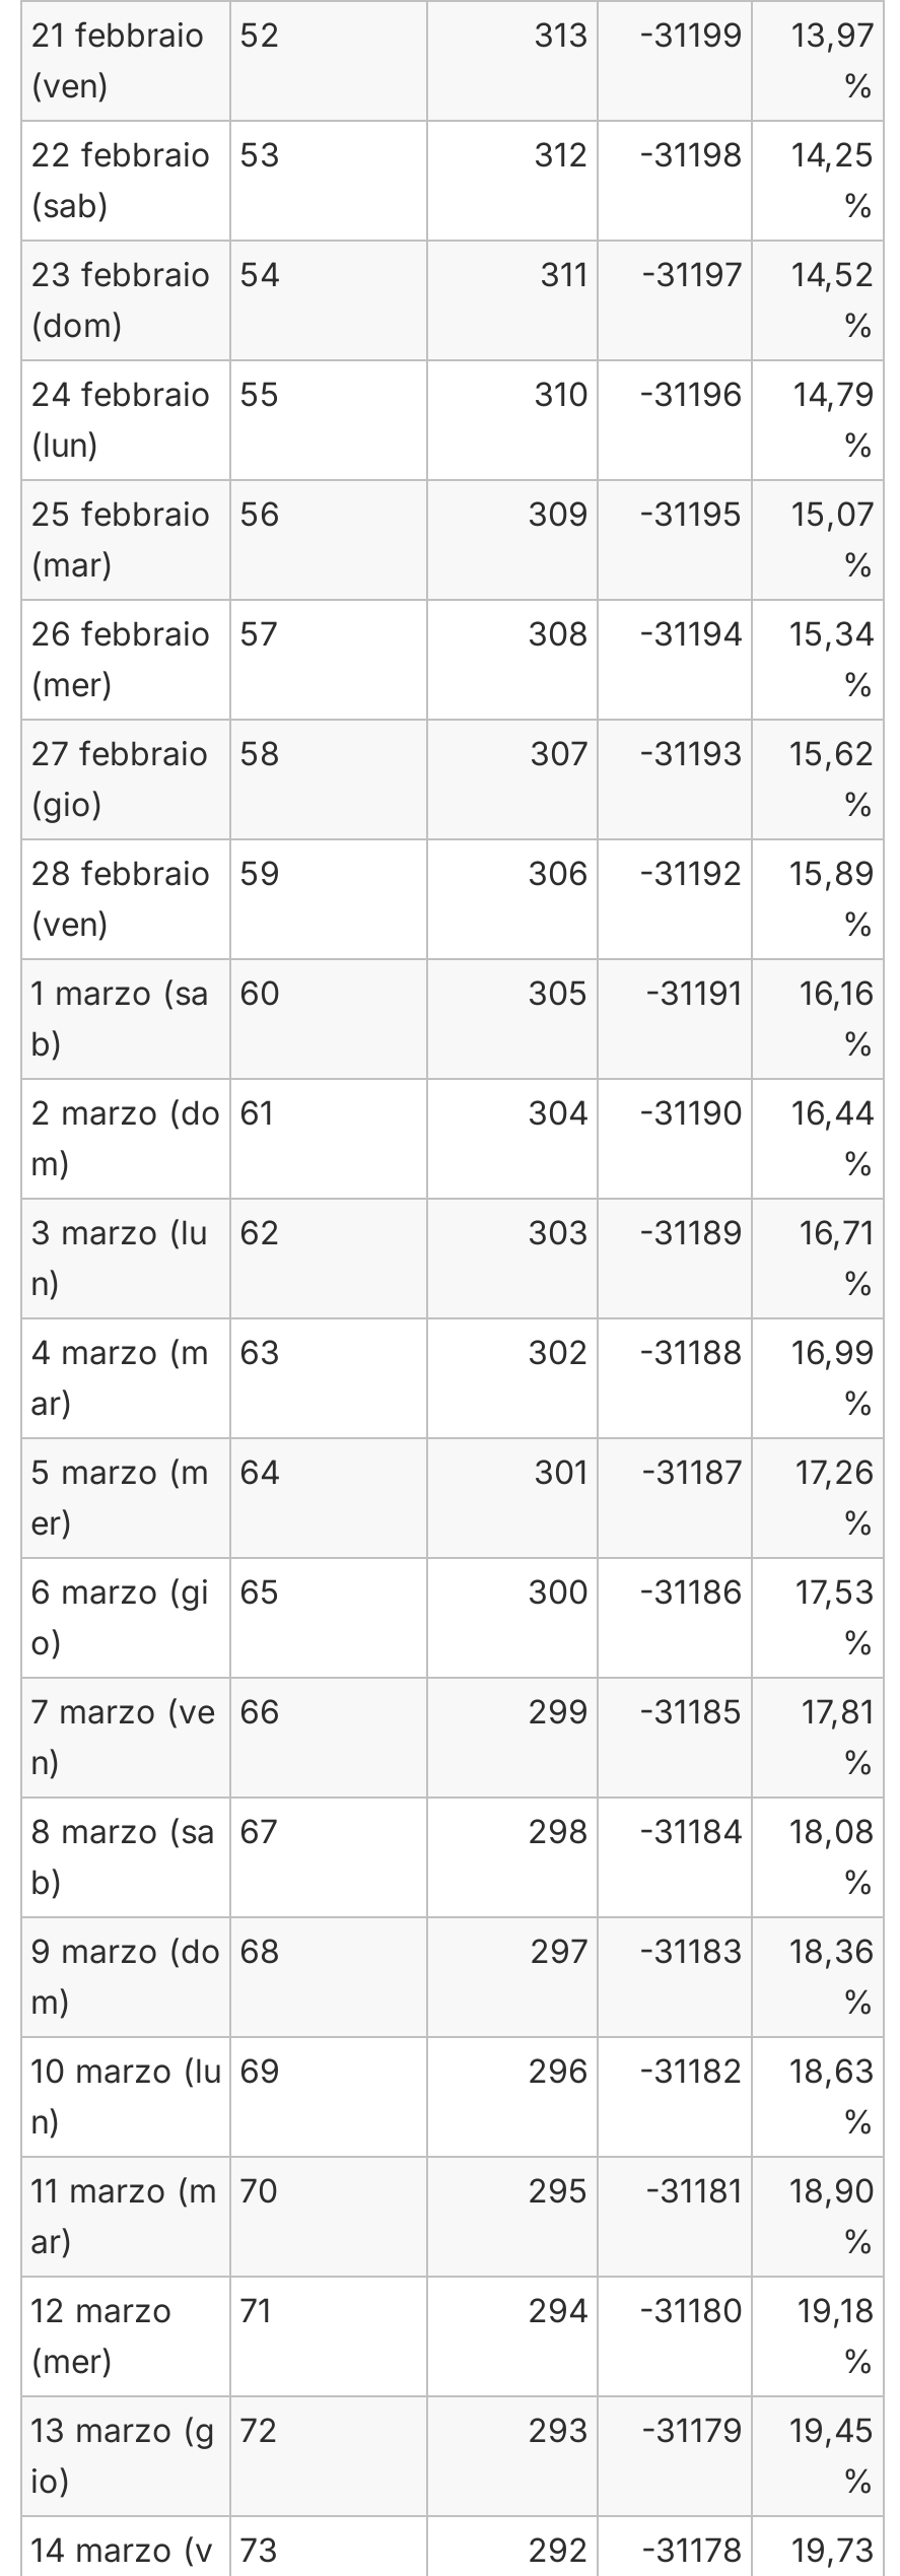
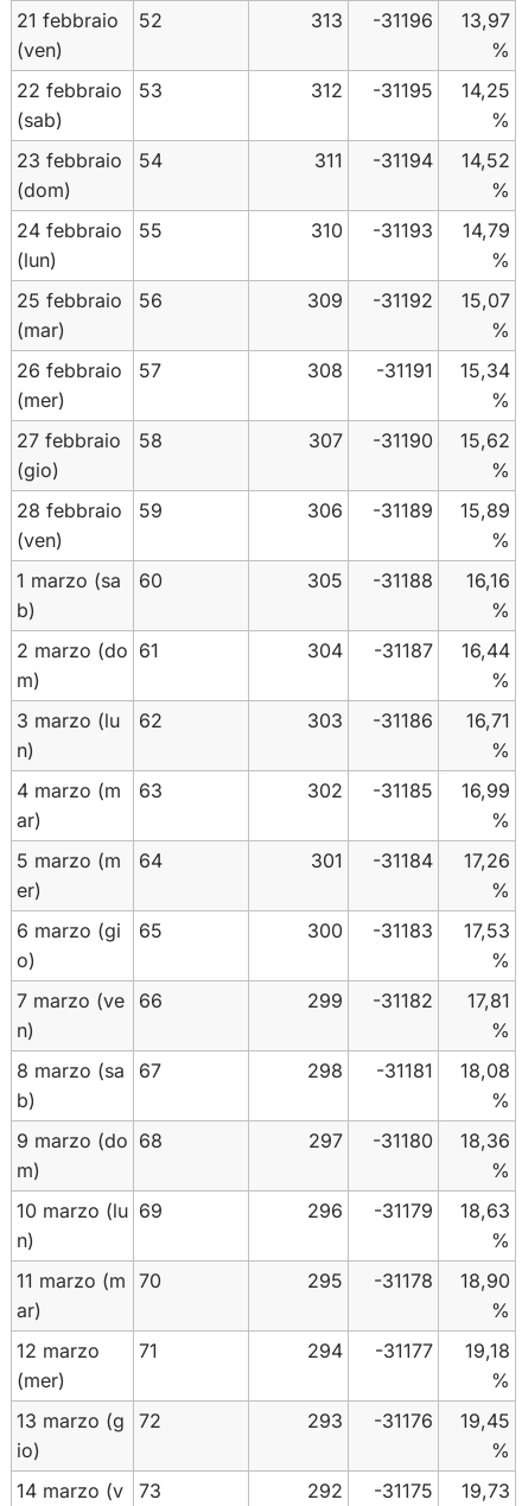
[534,14,875,55] 313 -31199 13,97 -> [311,8,510,32] 313 -31196 13,97
[534,134,875,175] 312 -31198 14,25 -> [311,78,510,102] 312 -31195 14,25
[540,254,875,294] 311 -31197 14,52 -> [314,148,510,172] 311 -31194 14,52
[534,374,875,414] 310 -31196 14,79 -> [311,218,510,242] 310 -31193 14,79
[528,493,875,534] 309 -31195 15,07 -> [307,288,510,312] 309 -31192 15,07
[528,613,875,654] 308 -31194 15,34 -> [307,358,510,382] 308 -31191 15,34
[530,733,875,773] 307 -31193 15,62 -> [308,428,510,452] 307 -31190 15,62
[528,853,875,893] 306 -31192 15,89 -> [307,498,510,522] 306 -31189 15,89
[528,972,875,1013] 305 -31191 16,16 -> [307,568,510,592] 305 -31188 16,16
[528,1092,875,1133] 304 -31190 16,44 -> [307,638,510,662] 304 -31187 16,44
[528,1212,875,1252] 303 -31189 16,71 -> [307,708,510,732] 303 -31186 16,71
[528,1332,875,1372] 302 -31188 16,99 -> [307,779,510,802] 302 -31185 16,99
[534,1451,875,1492] 301 -31187 17,26 -> [311,849,510,872] 301 -31184 17,26
[528,1571,875,1612] 300 -31186 17,53 -> [307,919,510,942] 300 -31183 17,53
[528,1691,875,1732] 299 -31185 17,81 -> [307,989,510,1012] 299 -31182 17,81
[528,1811,875,1851] 298 -31184 18,08 -> [307,1059,510,1082] 298 -31181 18,08
[530,1930,875,1971] 297 -31183 18,36 -> [308,1129,510,1152] 297 -31180 18,36
[528,2050,875,2091] 296 -31182 18,63 -> [307,1199,510,1222] 296 -31179 18,63
[528,2170,875,2211] 295 -31181 18,90 -> [307,1269,510,1292] 295 -31178 18,90
[528,2290,875,2330] 294 -31180 19,18 -> [307,1339,510,1362] 294 -31177 19,18
[528,2410,875,2450] 293 -31179 19,45 -> [307,1409,510,1432] 293 -31176 19,45
[528,2529,875,2570] 292 -31178 19,73 -> [307,1479,510,1502] 292 -31175 19,73

